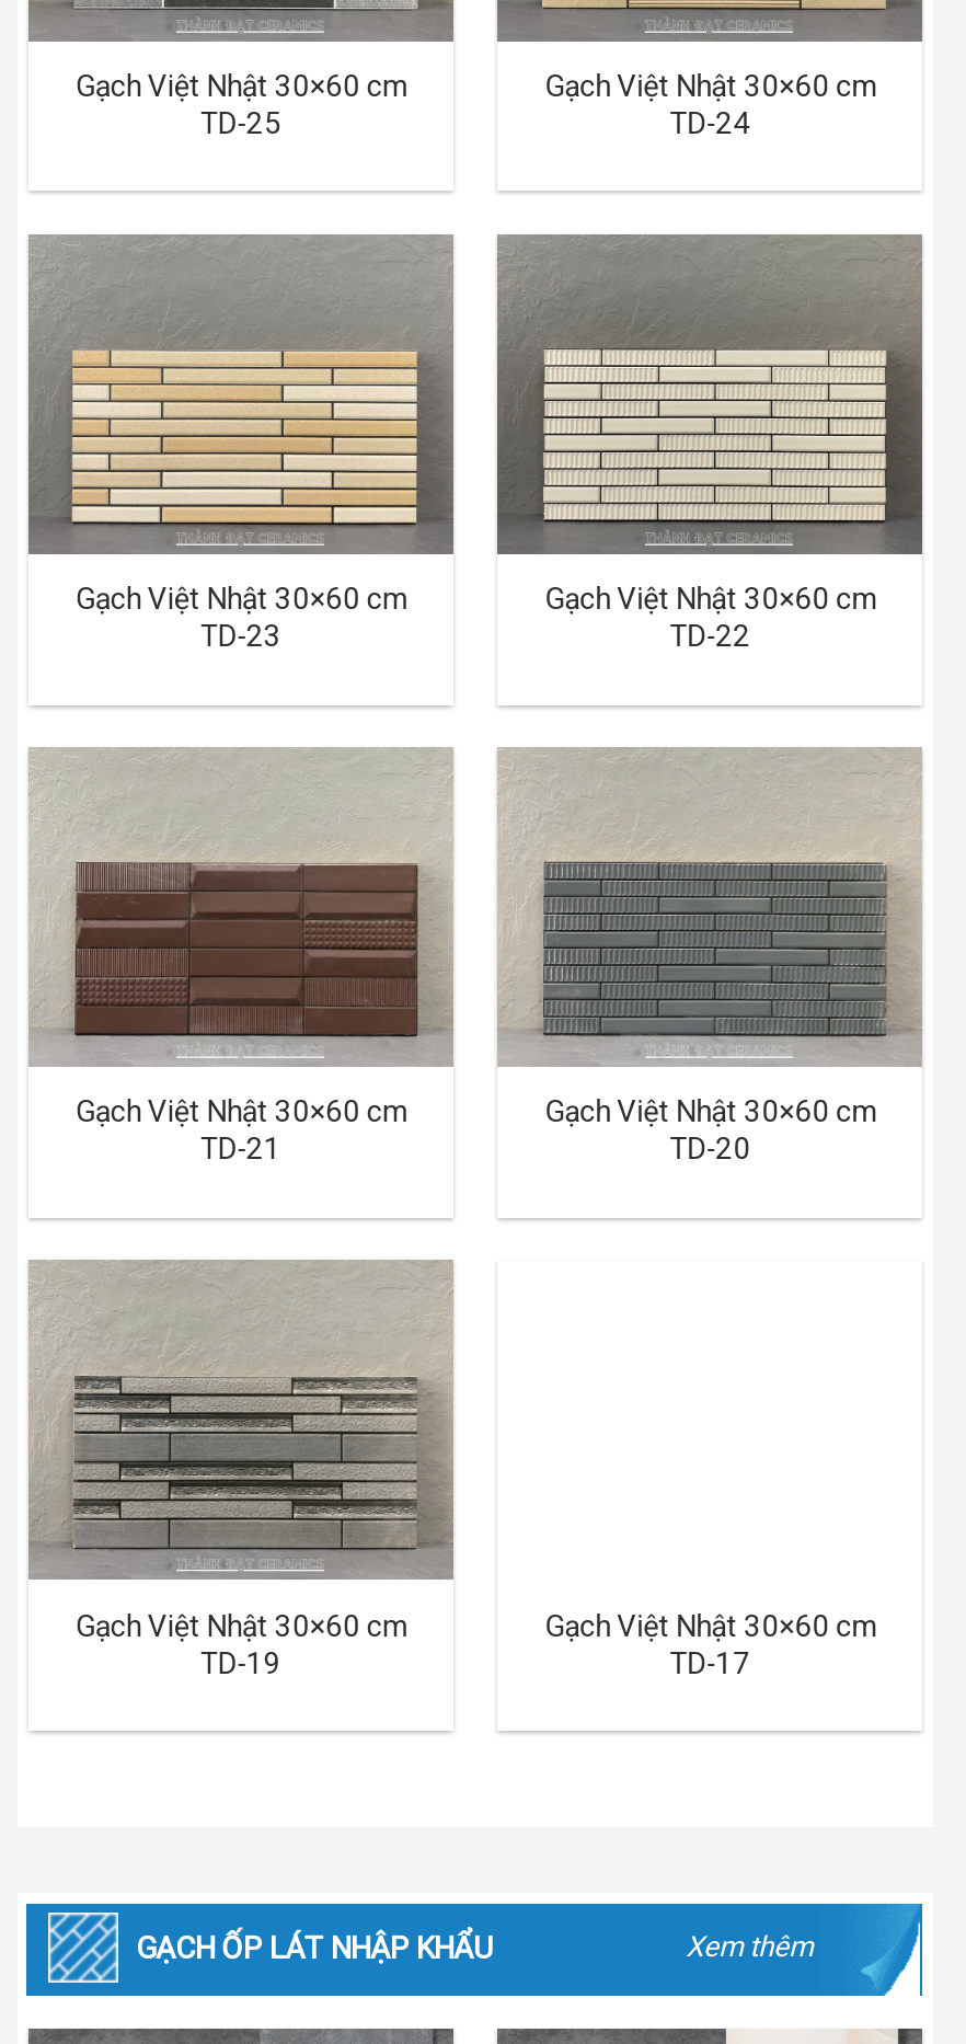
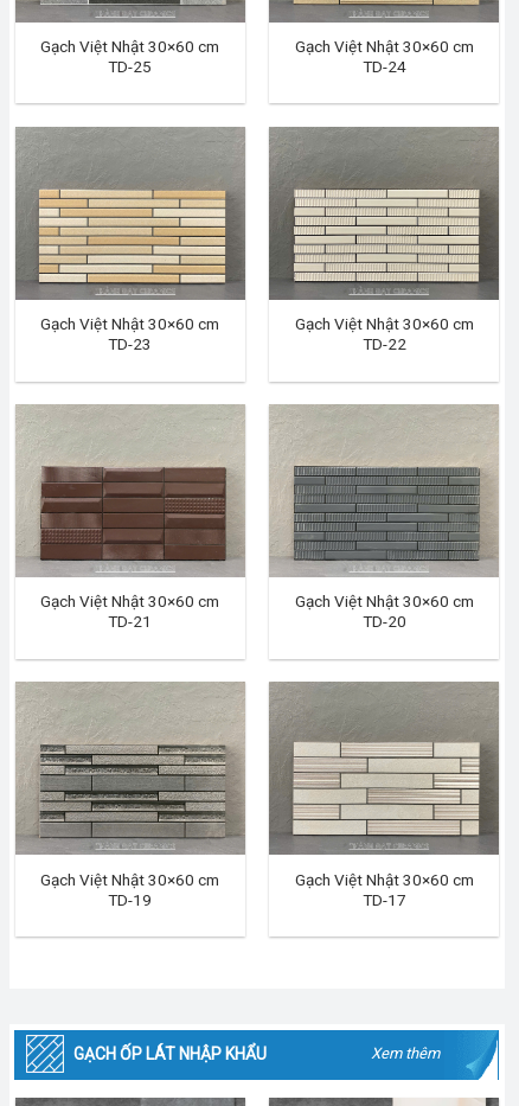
none -> [268,680,500,856] [image]

